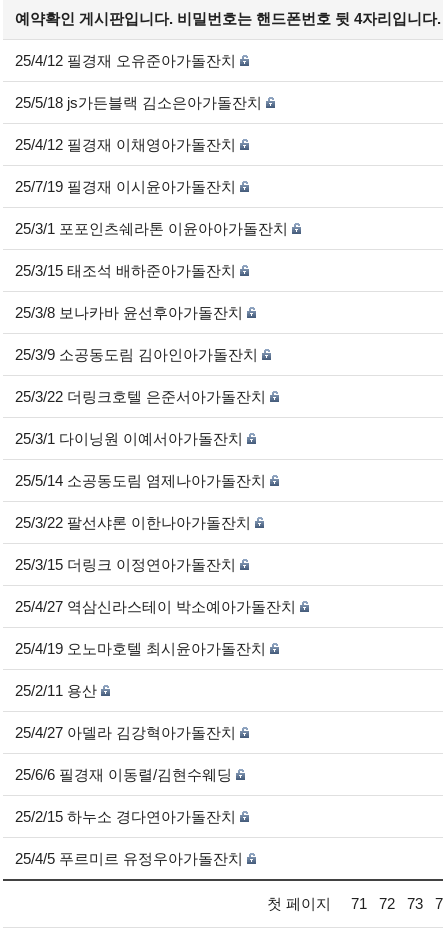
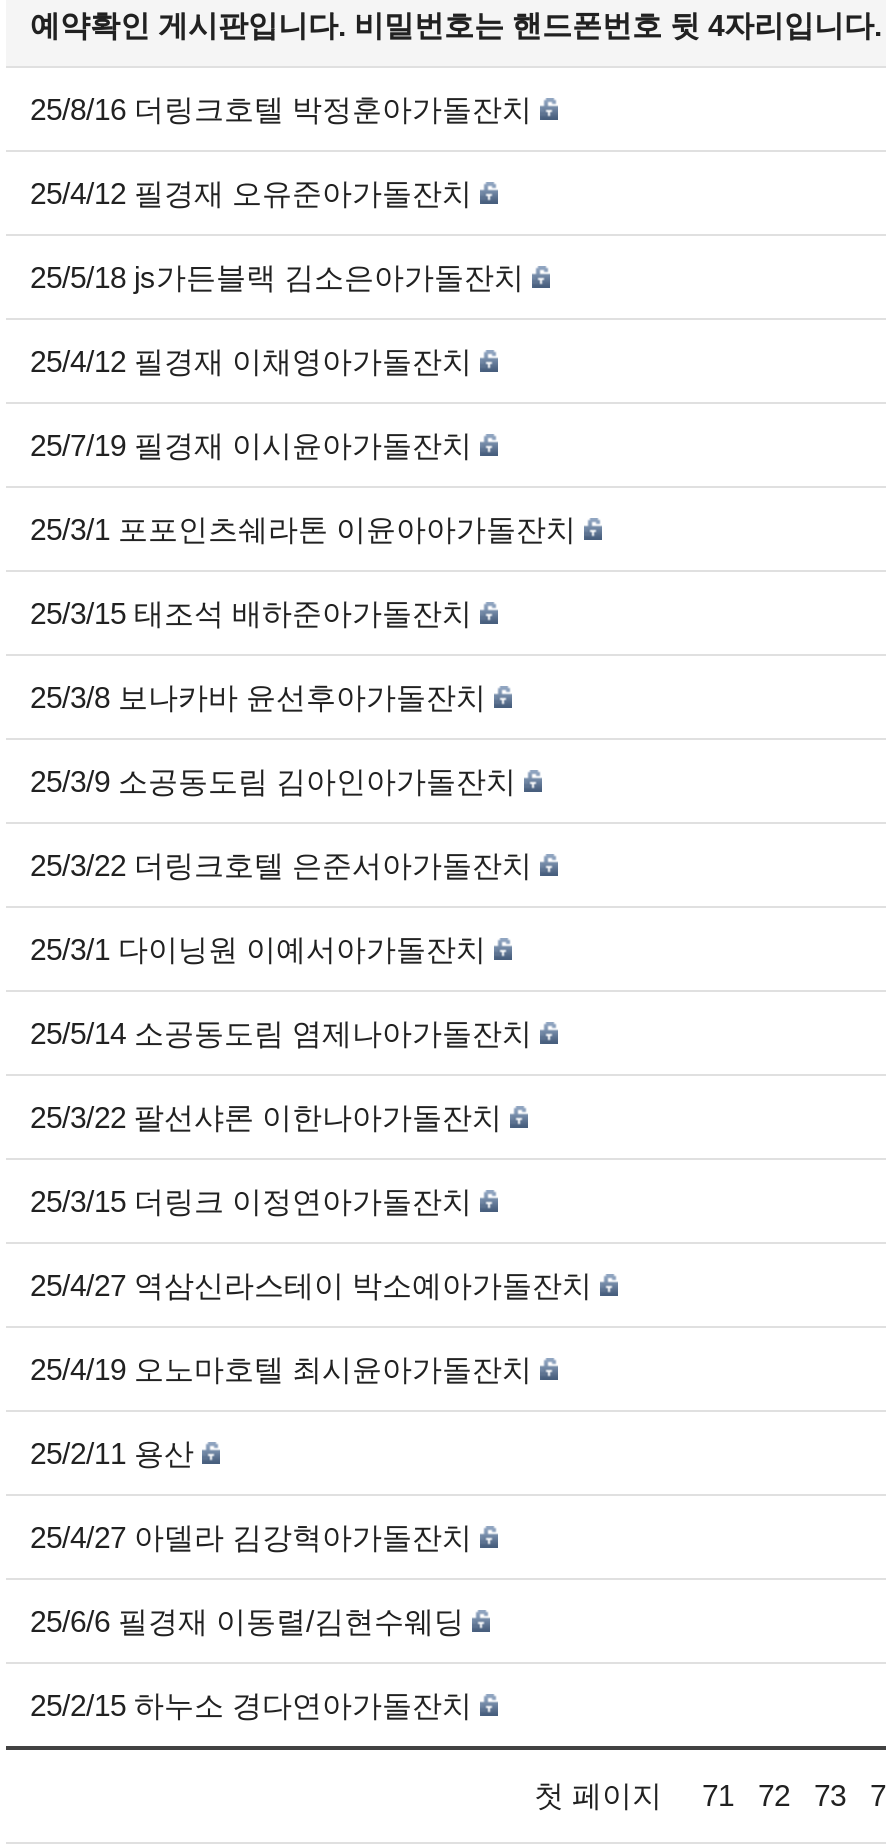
none -> [30,92,532,126] 25/8/16 더링크호텔 박정훈아가돌잔치
moved [15,52,296,825] -> [30,176,592,1722]: 25/4/12 필경재 오유준아가돌잔치 | 25/5/18 js가든블랙 김소은아가돌잔치 | 25/4/12 필경재 이채영아가돌잔치 | ... | 25/4/27 아델라 김강혁아가돌잔치 | 25/2/15 하누소 경다연아가돌잔치
[15,850,243,867] 25/4/5 푸르미르 유정우아가돌잔치 -> none

